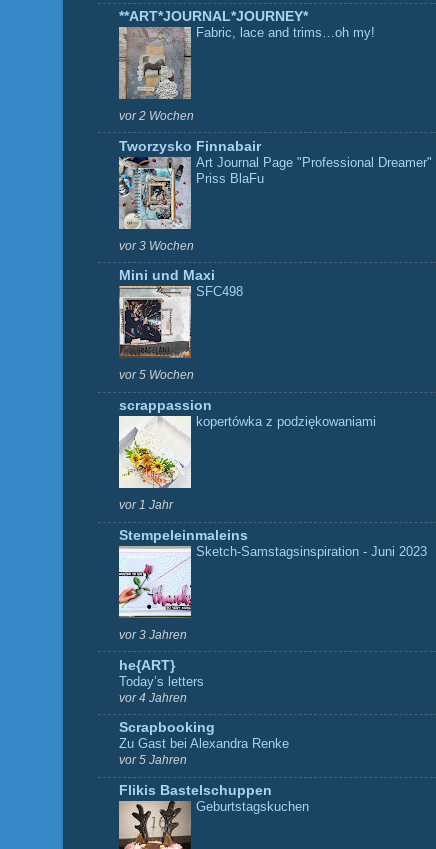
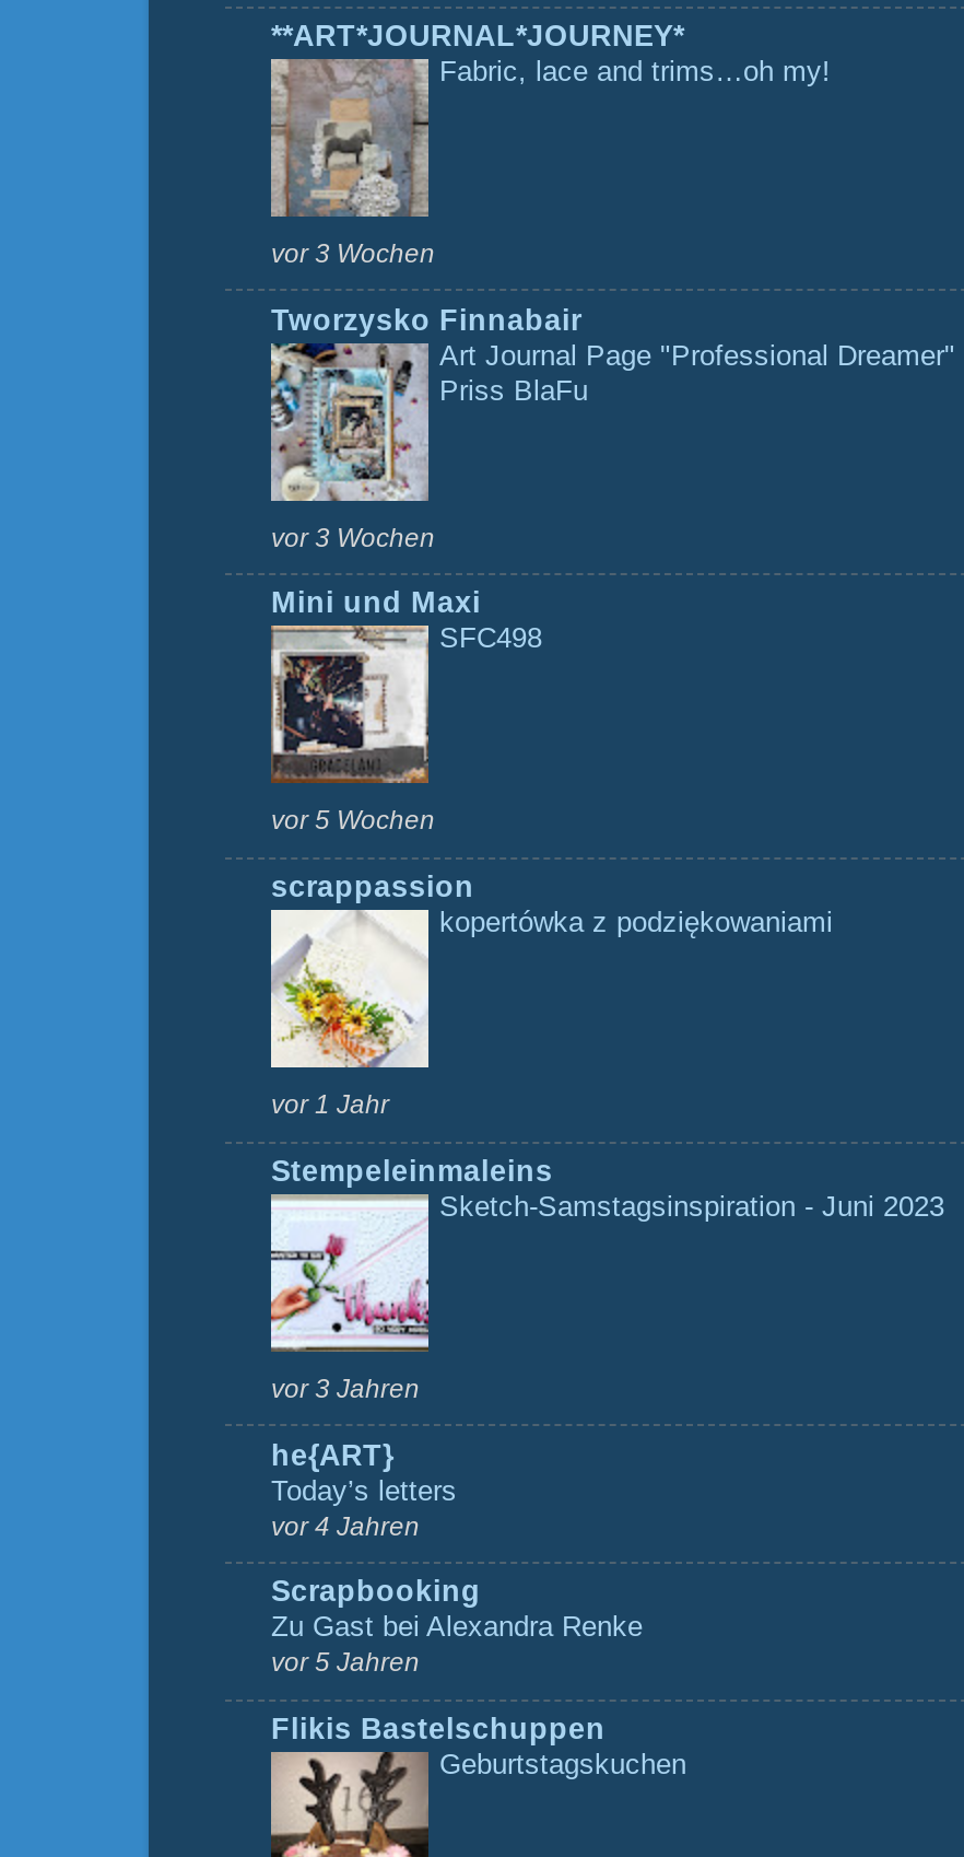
[119,109,194,123] vor 2 Wochen -> [271,238,435,269] vor 3 Wochen

